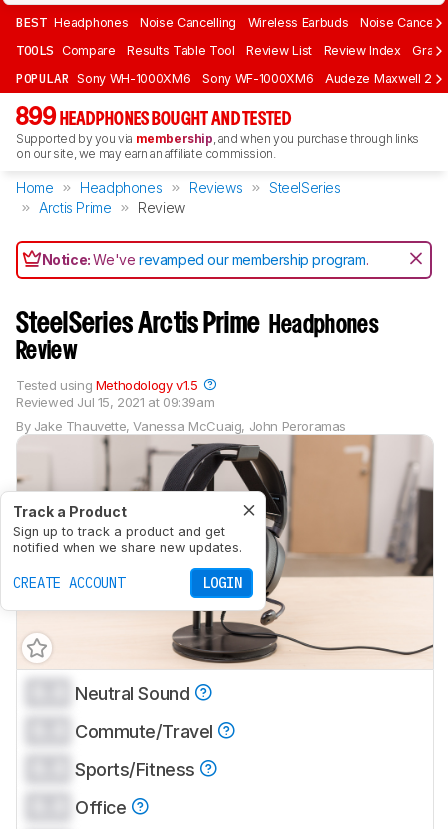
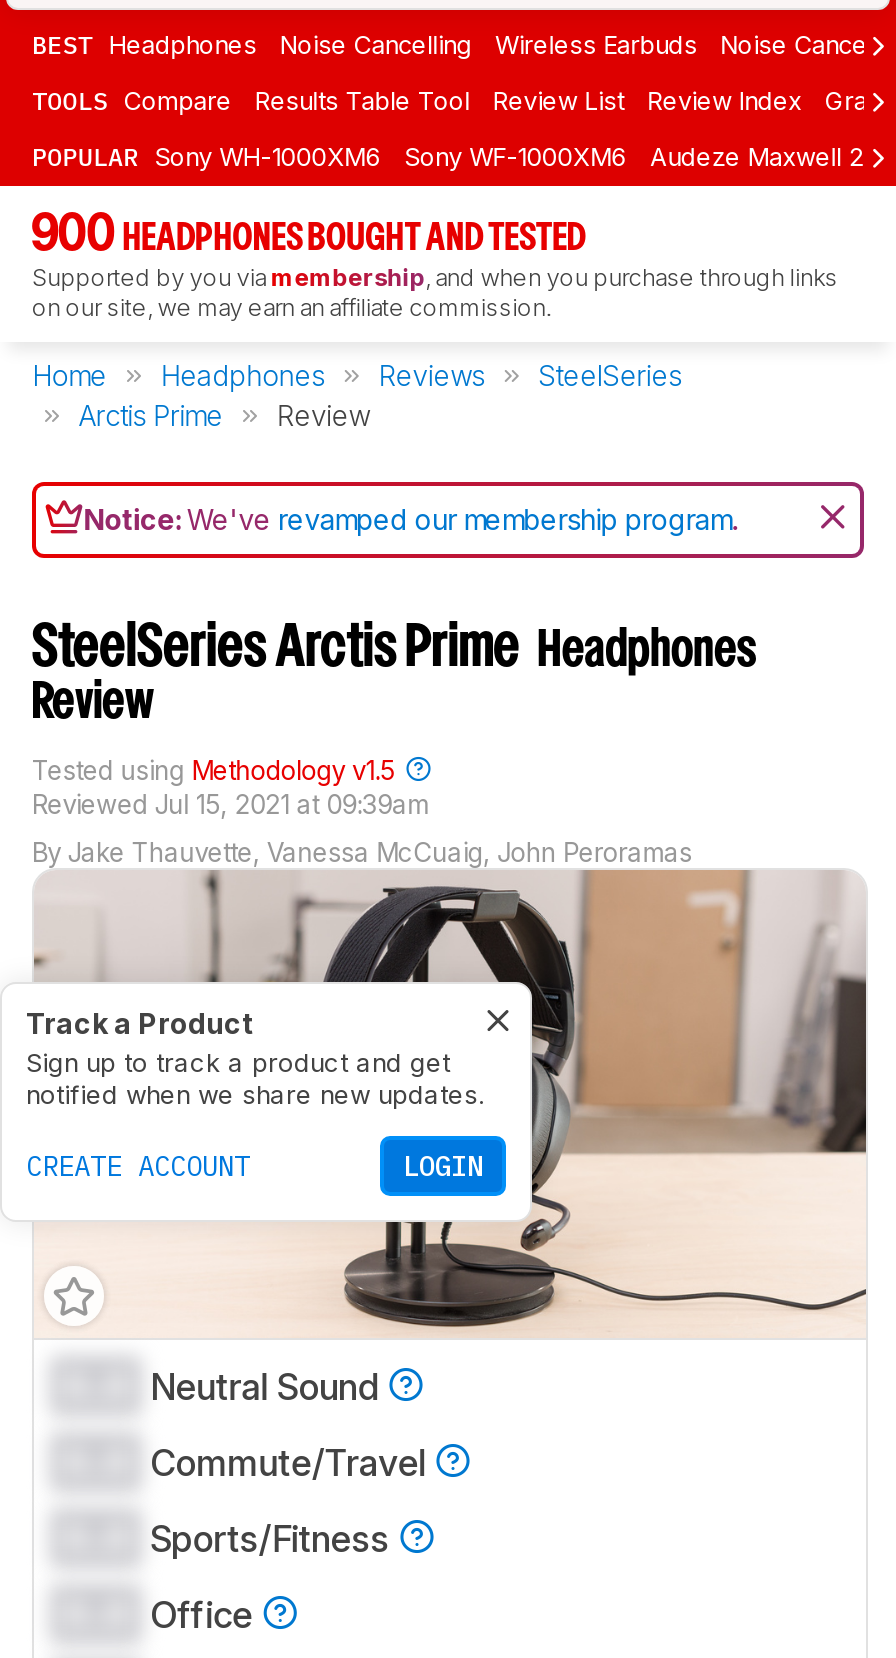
[16,107,291,129] 899 HEADPHONES BOUGHT AND TESTED -> [32,214,586,258] 900 HEADPHONES BOUGHT AND TESTED

